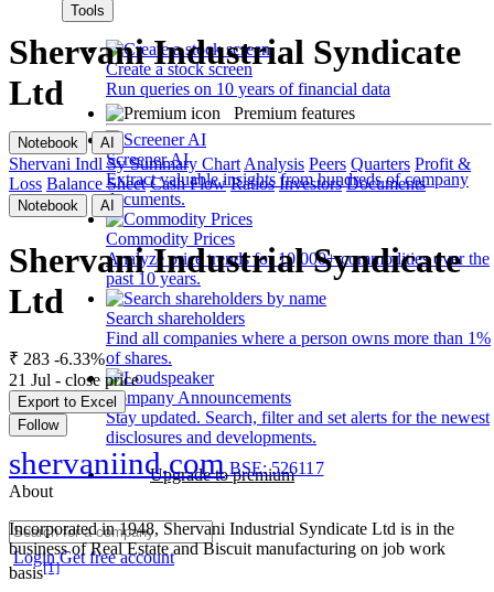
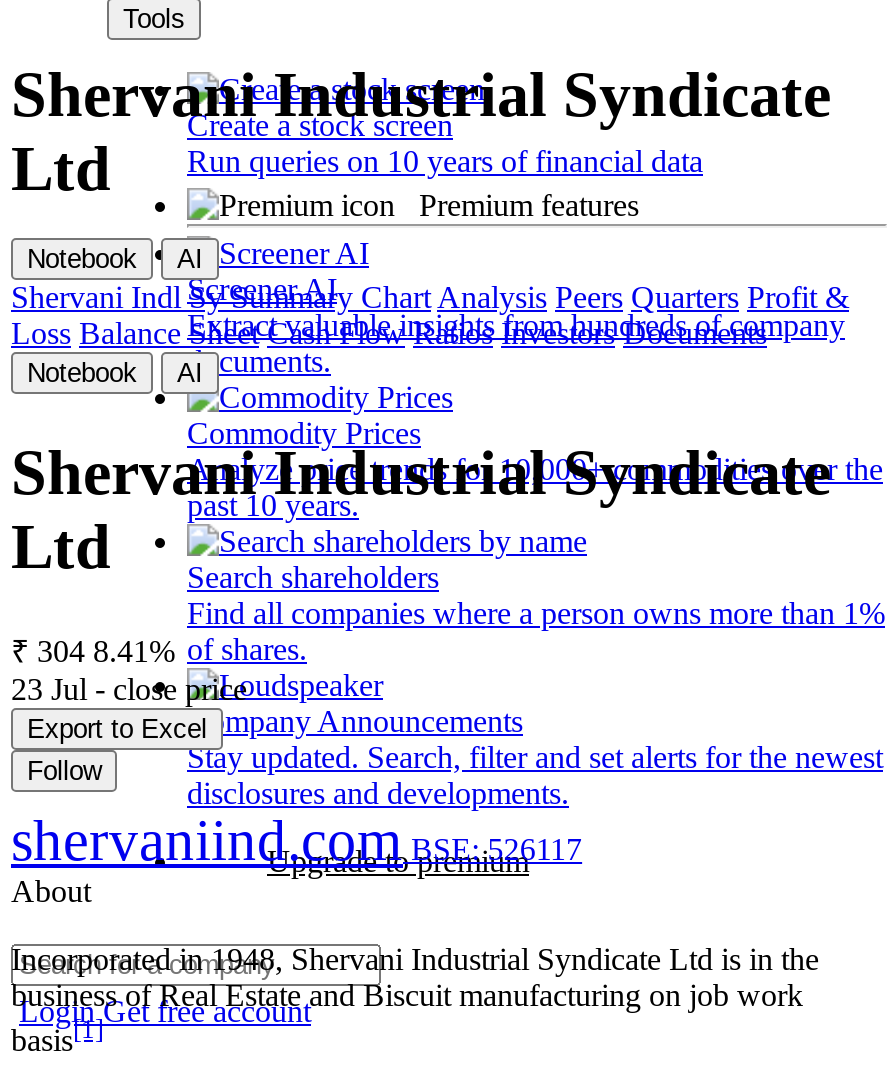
[9,348,172,368] ₹ 283 -6.33% of shares. -> [11,632,307,668] ₹ 304 8.41% of shares.
[9,370,139,389] 21 Jul - close price -> [11,672,247,706] 23 Jul - close price

